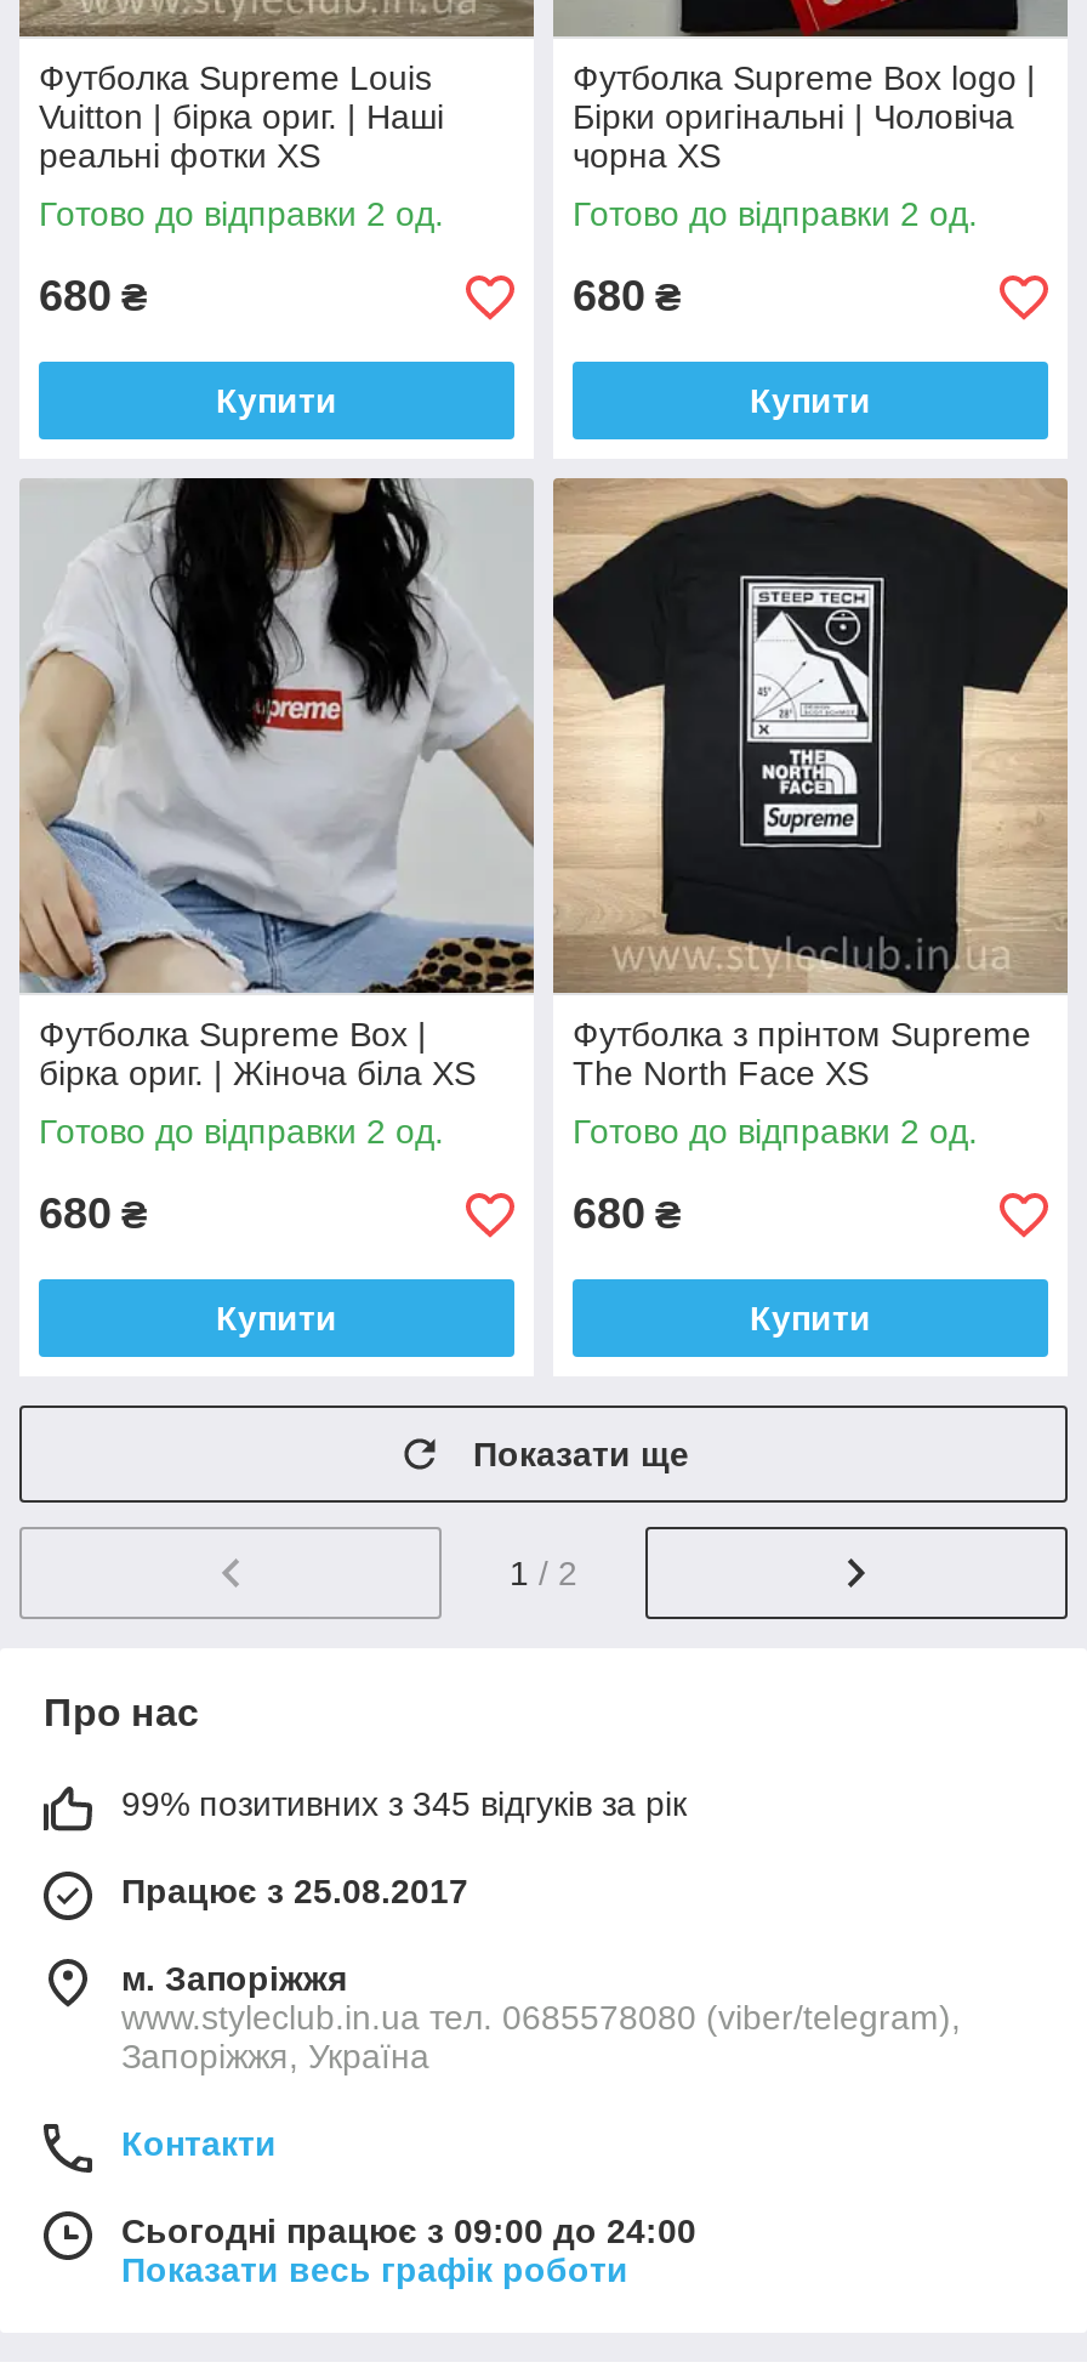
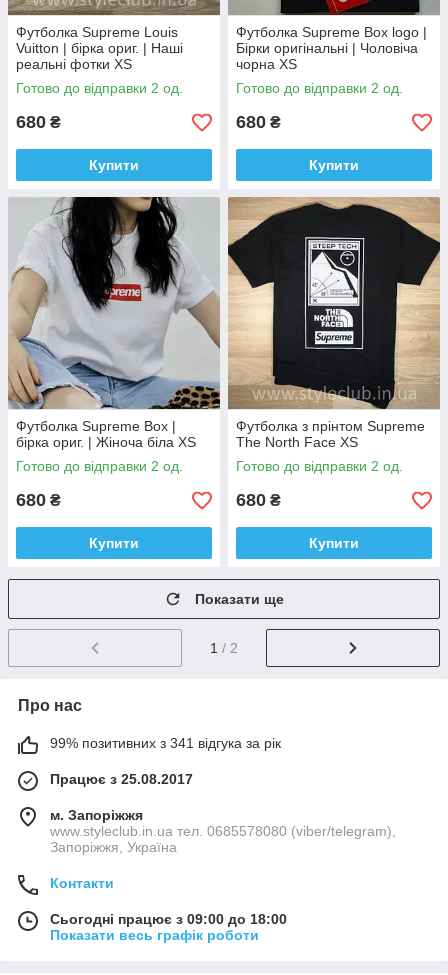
[121,1784,687,1823] 99% позитивних з 345 відгуків за рік -> [50,735,281,751] 99% позитивних з 341 відгука за рік
[121,2211,696,2250] Сьогодні працює з 09:00 до 24:00 -> [50,911,287,927] Сьогодні працює з 09:00 до 18:00

